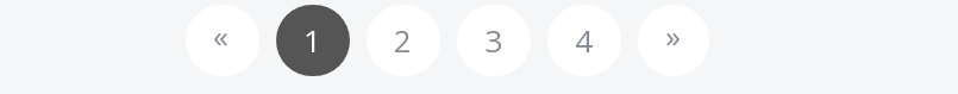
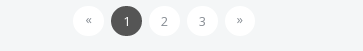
[575,19,591,62] 4 -> none

